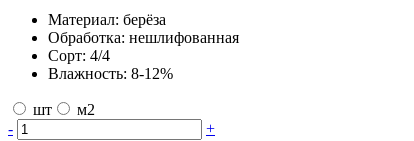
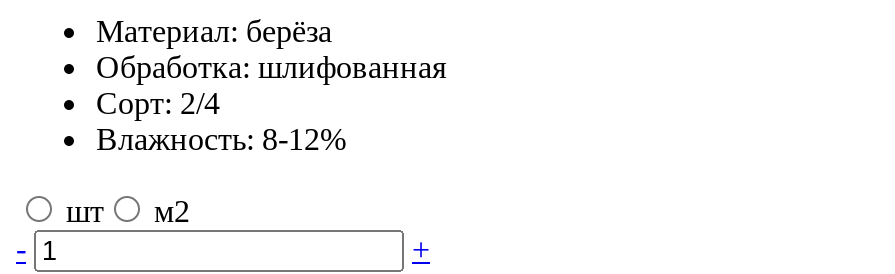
[48,29,239,46] Обработка: нешлифованная -> [96,49,446,83] Обработка: шлифованная
[48,47,110,64] Сорт: 4/4 -> [96,85,220,119] Сорт: 2/4

